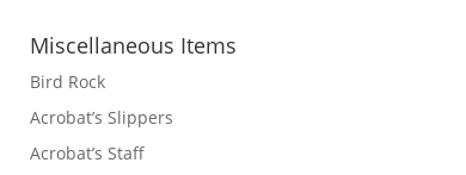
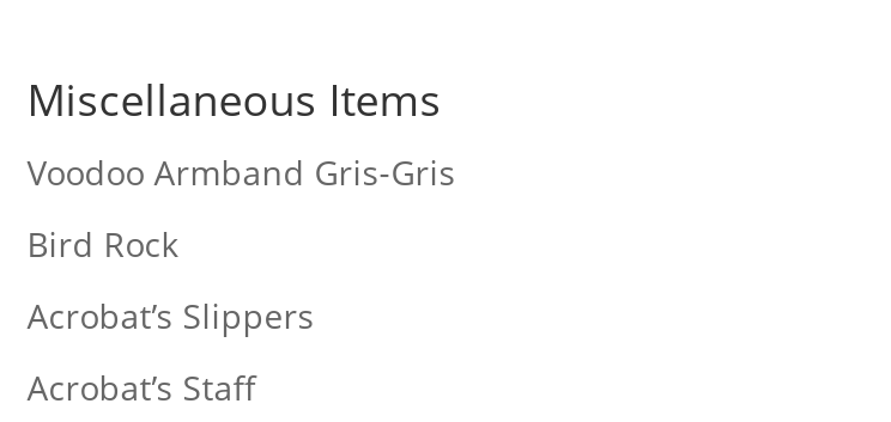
none -> [27,150,456,196] Voodoo Armband Gris-Gris

